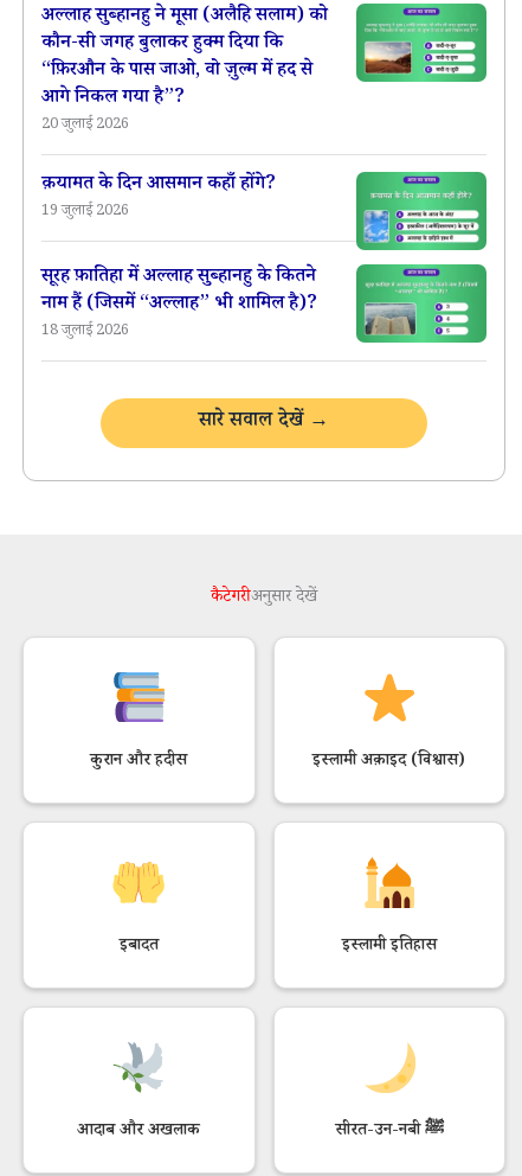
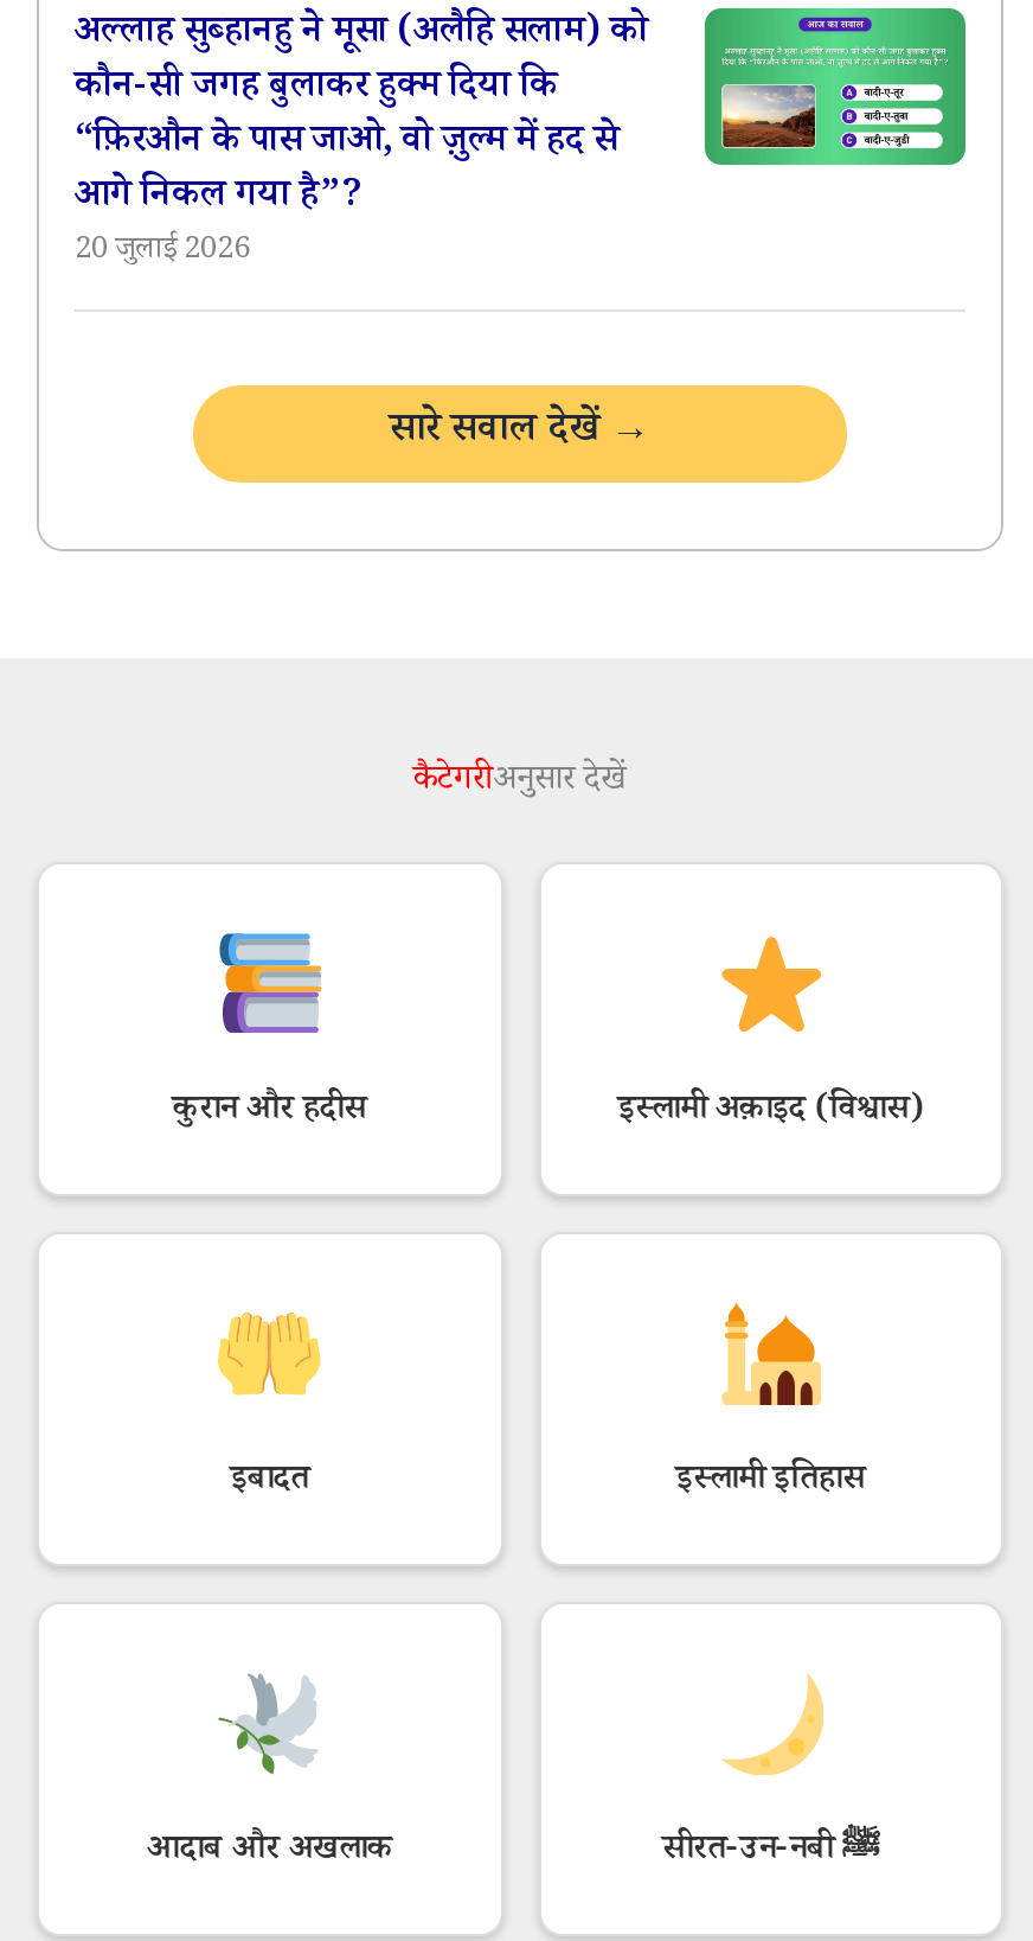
[41,171,488,344] [image] | क़यामत के दिन आसमान कहाँ होंगे? | 19 जुलाई 2026 | सूरह फ़ातिहा में अल्लाह सुब्हानहु के कितने | नाम हैं (जिसमें “अल्लाह” भी शामिल है)? | 18 जुलाई 2026 -> none
[355,263,488,344] [image] -> none

